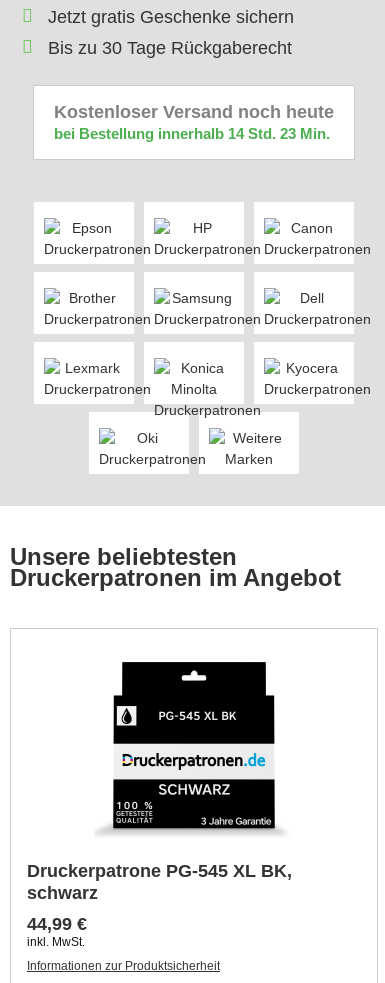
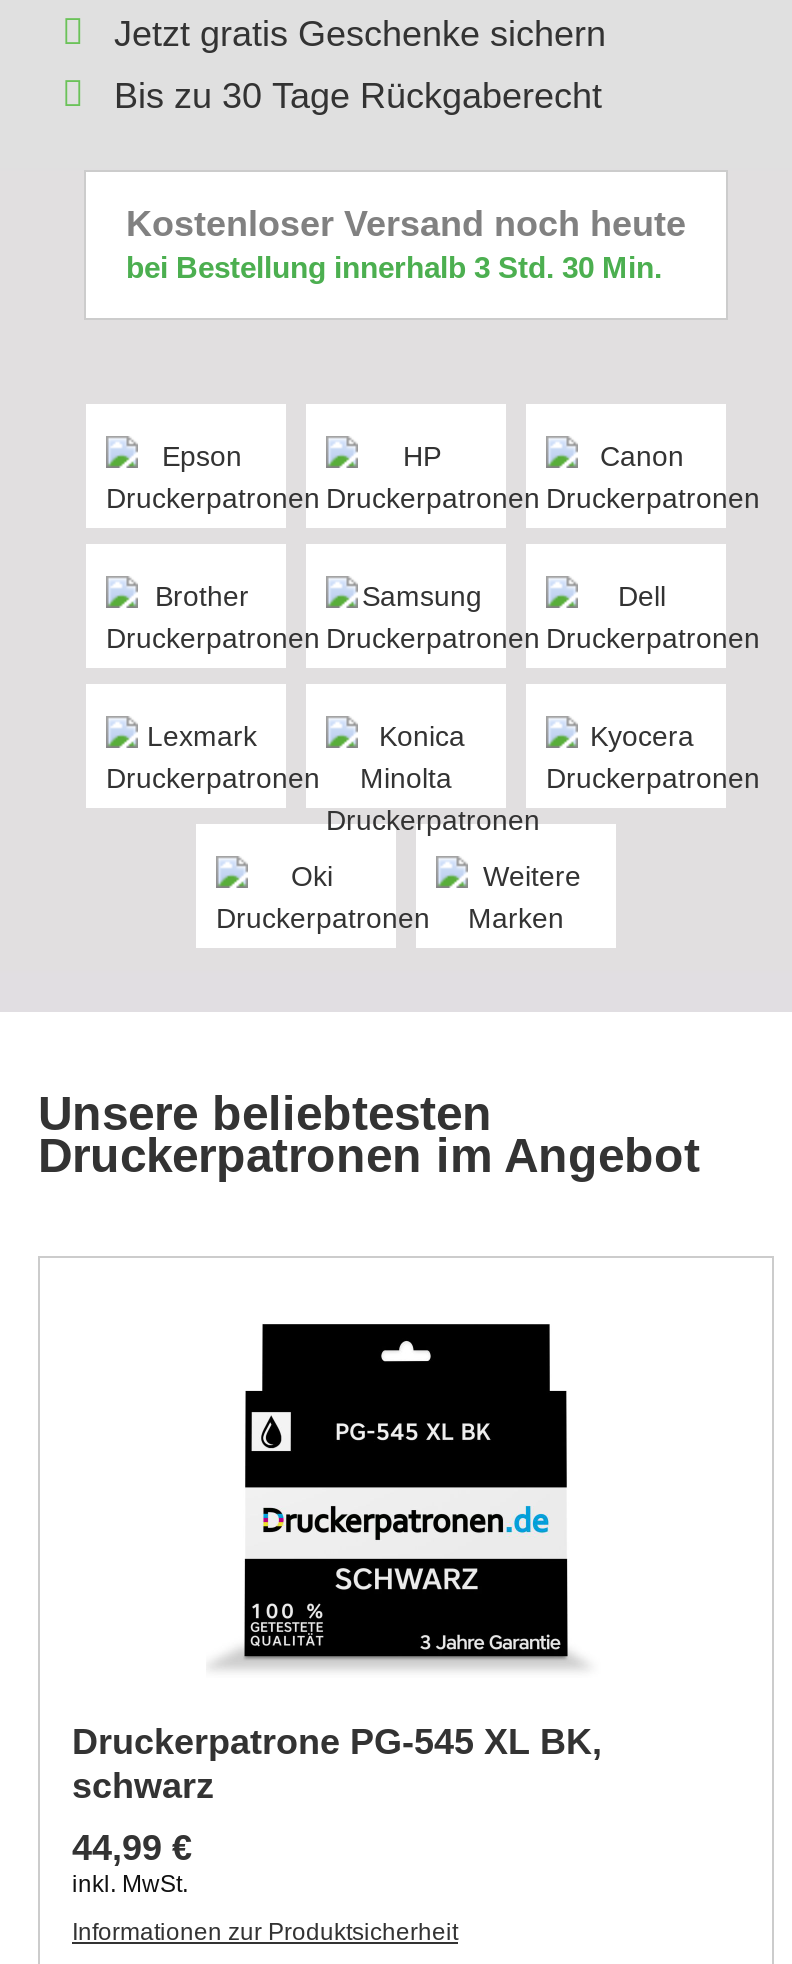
[54,125,330,142] bei Bestellung innerhalb 14 Std. 23 Min. -> [126,250,662,284] bei Bestellung innerhalb 3 Std. 30 Min.

